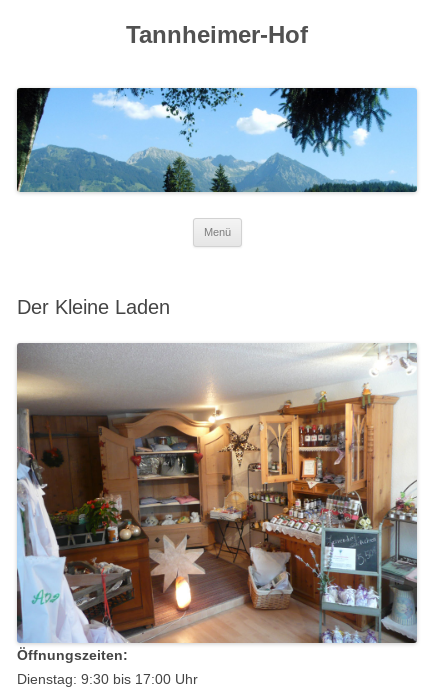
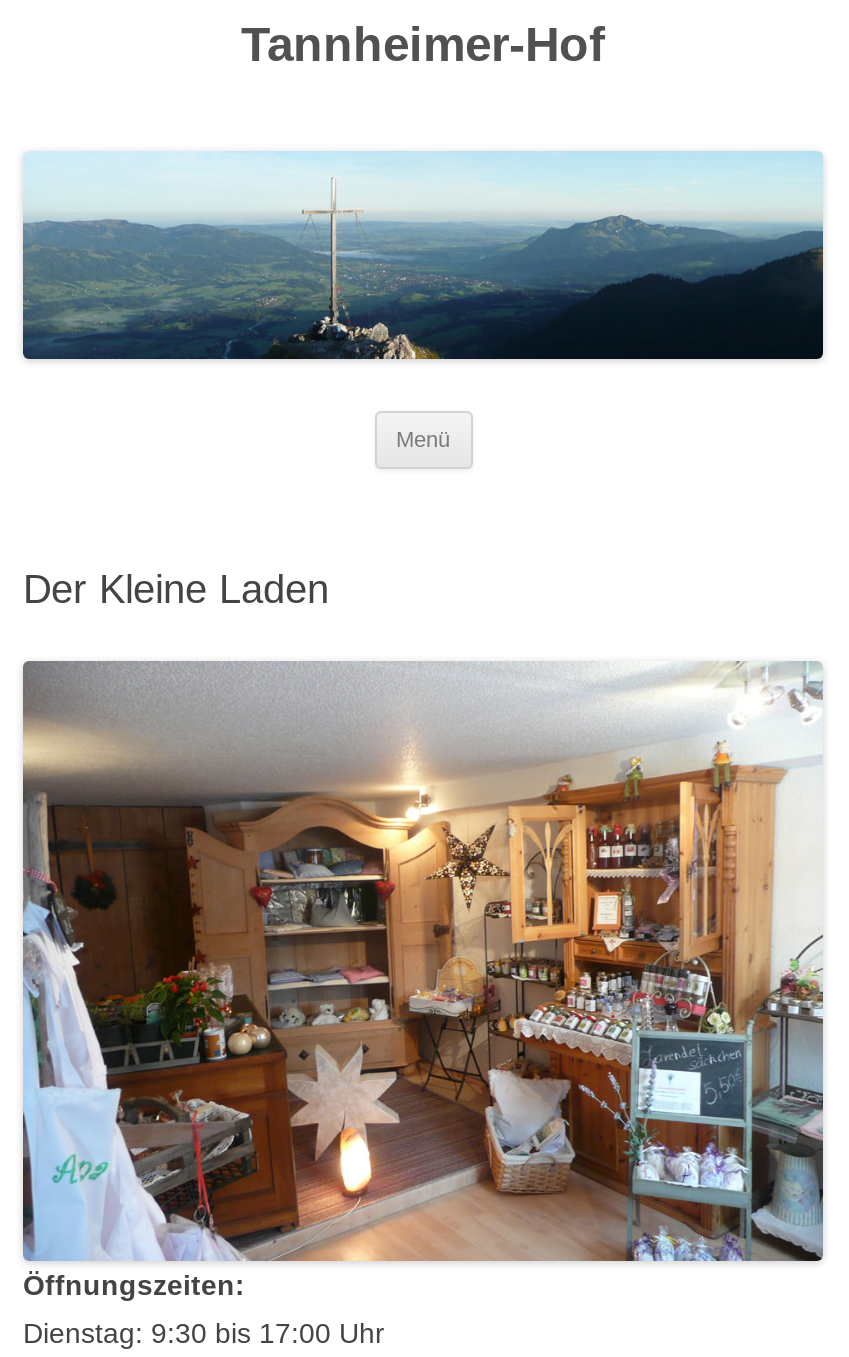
[16,87,418,193] [image] -> [21,151,825,361] [image]

